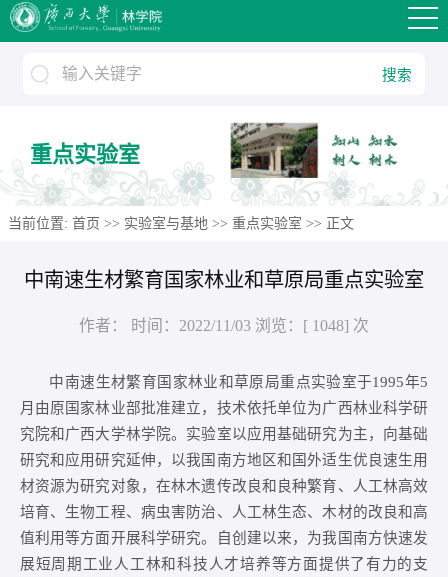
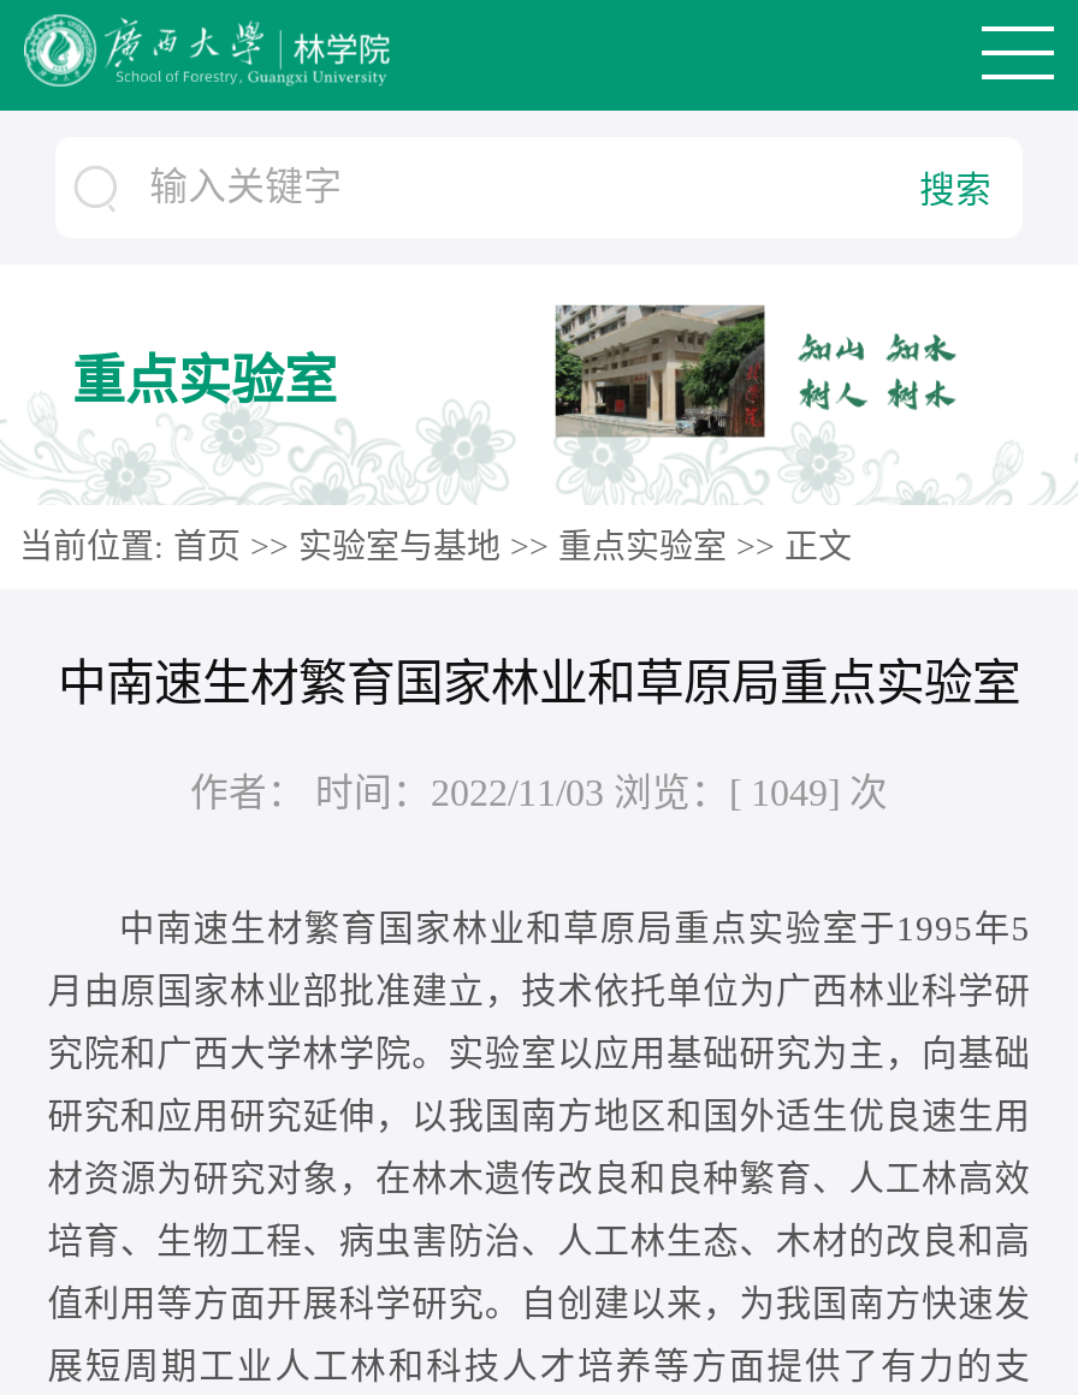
[79,317,369,334] 作者： 时间：2022/11/03 浏览：[1048] 次 -> [190,773,888,813] 作者： 时间：2022/11/03 浏览：[1049] 次

